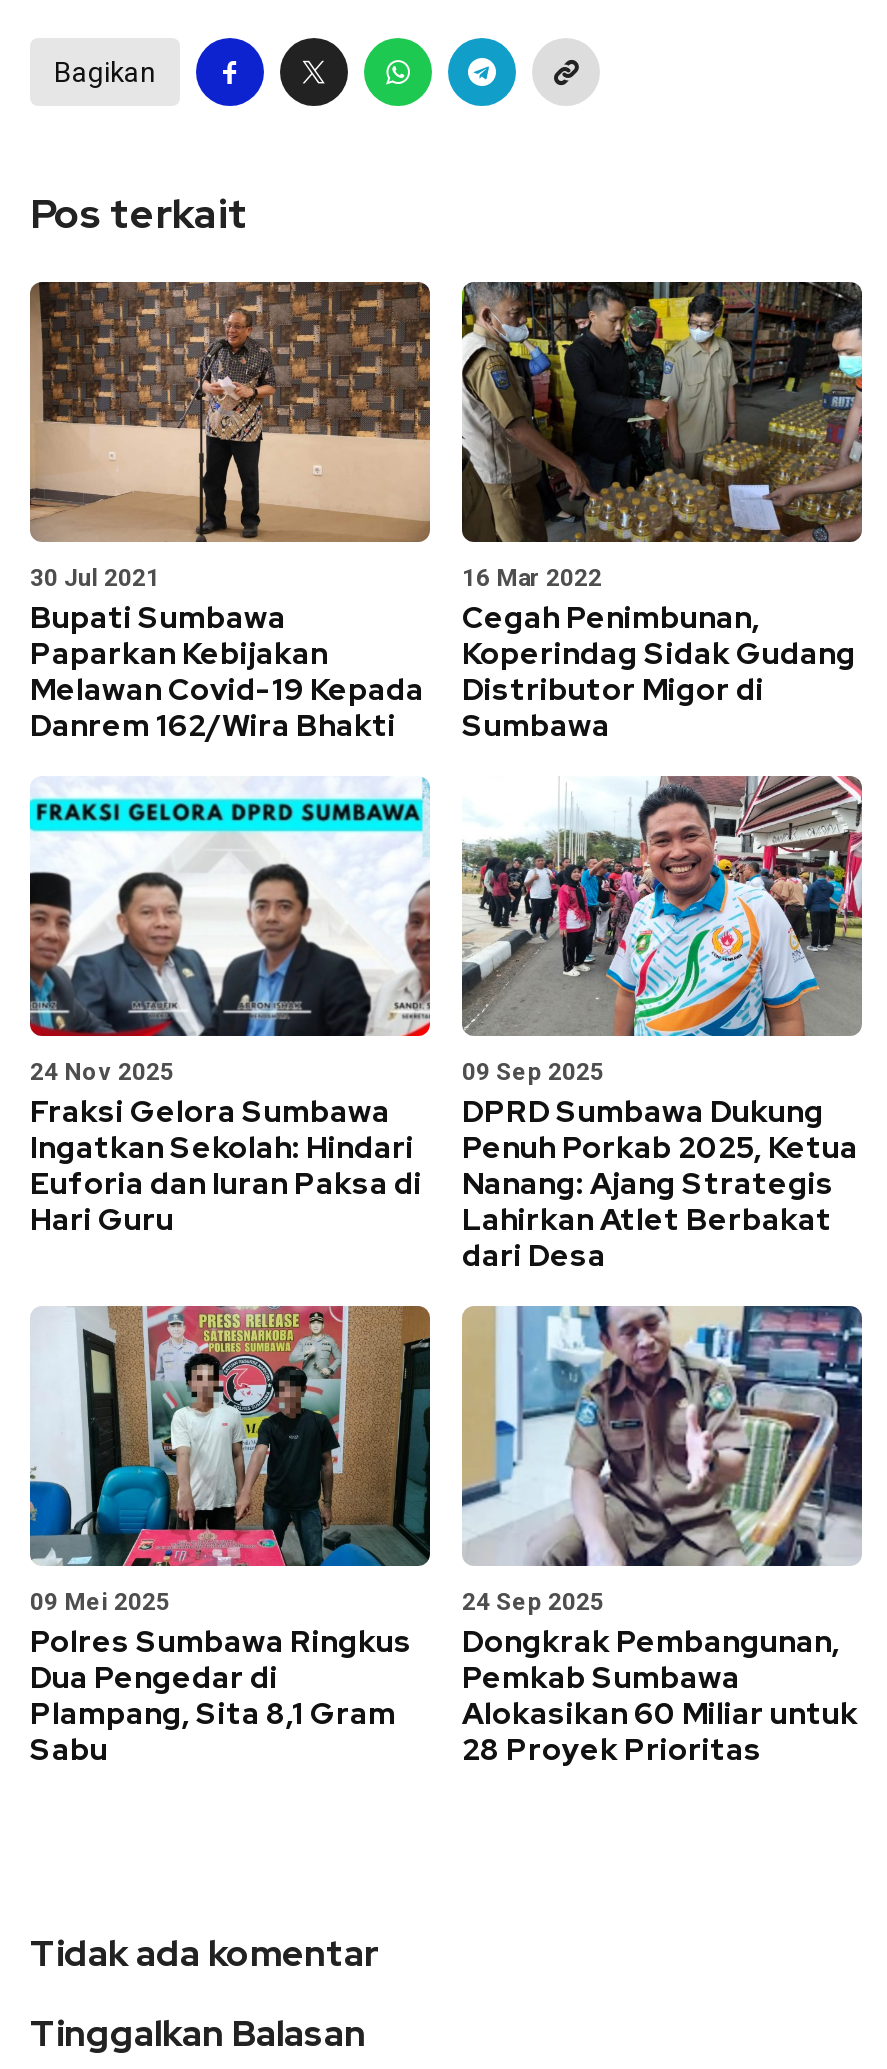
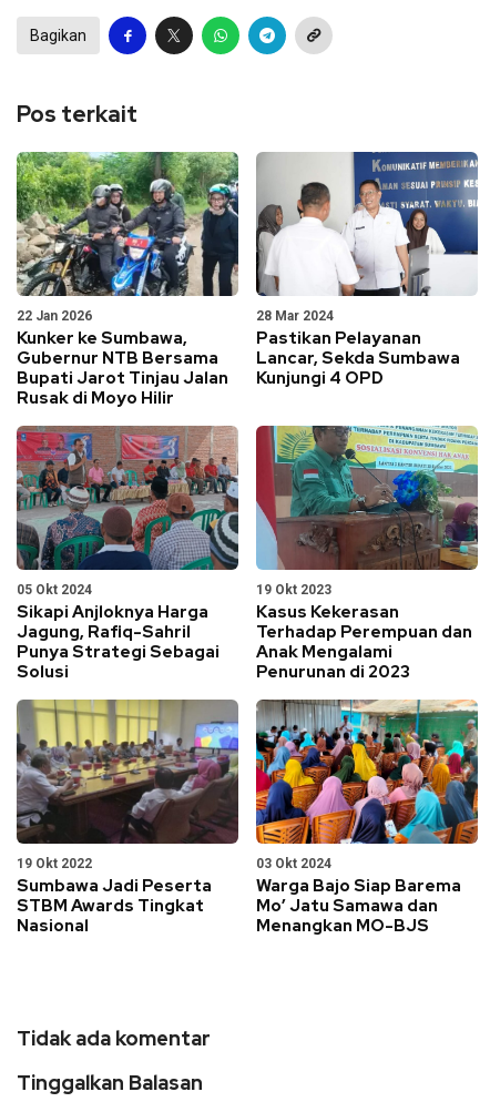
[28,279,432,746] [image] | 30 Jul 2021 | Bupati Sumbawa | Paparkan Kebijakan | Melawan Covid-19 Kepada | Danrem 162/Wira Bhakti -> [16,151,239,409] [image] | 22 Jan 2026 | Kunker ke Sumbawa, | Gubernur NTB Bersama | Bupati Jarot Tinjau Jalan | Rusak di Moyo Hilir
[462,279,864,746] [image] | 16 Mar 2022 | Cegah Penimbunan, | Koperindag Sidak Gudang | Distributor Migor di | Sumbawa -> [256,151,479,389] [image] | 28 Mar 2024 | Pastikan Pelayanan | Lancar, Sekda Sumbawa | Kunjungi 4 OPD
[460,775,864,1276] [image] | 09 Sep 2025 | DPRD Sumbawa Dukung | Penuh Porkab 2025, Ketua | Nanang: Ajang Strategis | Lahirkan Atlet Berbakat | dari Desa -> [255,425,478,682] [image] | 19 Okt 2023 | Kasus Kekerasan | Terhadap Perempuan dan | Anak Mengalami | Penurunan di 2023
[30,797,432,1240] [image] | 24 Nov 2025 | Fraksi Gelora Sumbawa | Ingatkan Sekolah: Hindari | Euforia dan Iuran Paksa di | Hari Guru -> [16,425,239,682] [image] | 05 Okt 2024 | Sikapi Anjloknya Harga | Jagung, Rafiq-Sahril | Punya Strategi Sebagai | Solusi
[28,1303,432,1770] [image] | 09 Mei 2025 | Polres Sumbawa Ringkus | Dua Pengedar di | Plampang, Sita 8,1 Gram | Sabu -> [16,698,239,936] [image] | 19 Okt 2022 | Sumbawa Jadi Peserta | STBM Awards Tingkat | Nasional
[460,1303,864,1770] [image] | 24 Sep 2025 | Dongkrak Pembangunan, | Pemkab Sumbawa | Alokasikan 60 Miliar untuk | 28 Proyek Prioritas -> [255,698,479,936] [image] | 03 Okt 2024 | Warga Bajo Siap Barema | Mo’ Jatu Samawa dan | Menangkan MO-BJS

